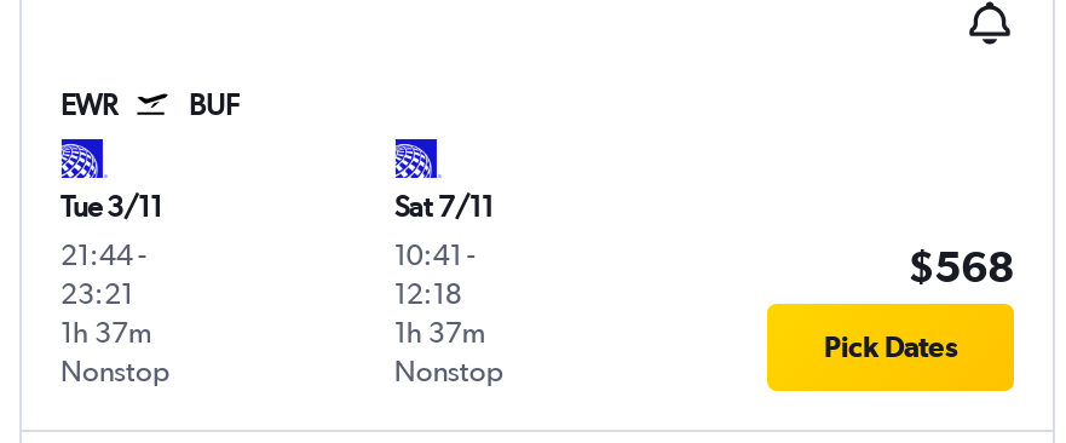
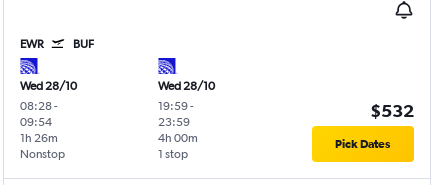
[60,190,162,311] Tue 3/11 | 21:44 - | 23:21 -> [20,79,77,129] Wed 28/10 | 08:28 - | 09:54
[394,190,493,311] Sat 7/11 | 10:41 - | 12:18 -> [158,79,215,129] Wed 28/10 | 19:59 - | 23:59
[907,241,1014,290] $568 -> [370,100,414,120] $532
[60,316,152,350] 1h 37m -> [20,131,58,145] 1h 26m
[394,316,486,350] 1h 37m -> [158,131,198,145] 4h 00m
[394,355,503,389] Nonstop -> [158,147,188,161] 1 stop

